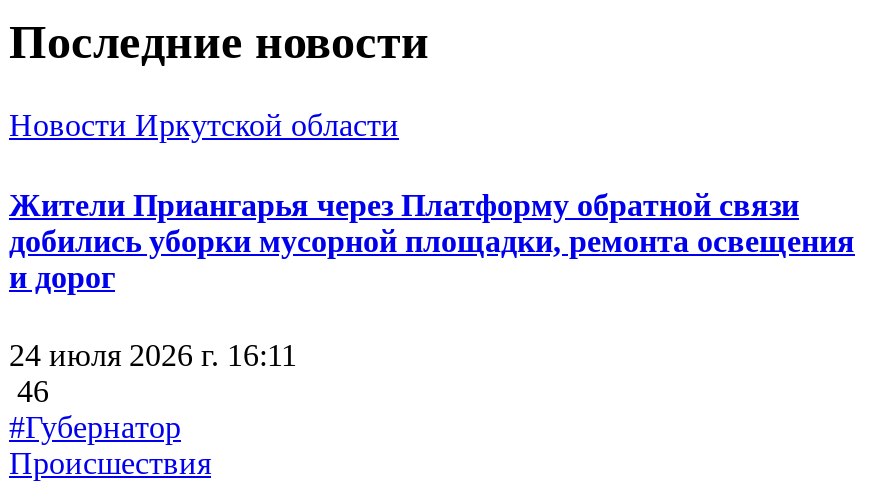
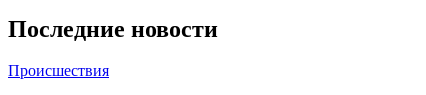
[9,109,855,444] Новости Иркутской области | Жители Приангарья через Платформу обратной связи | добились уборки мусорной площадки, ремонта освещения | и дорог | 24 июля 2026 г. 16:11 | 46 | #Губернатор -> none

